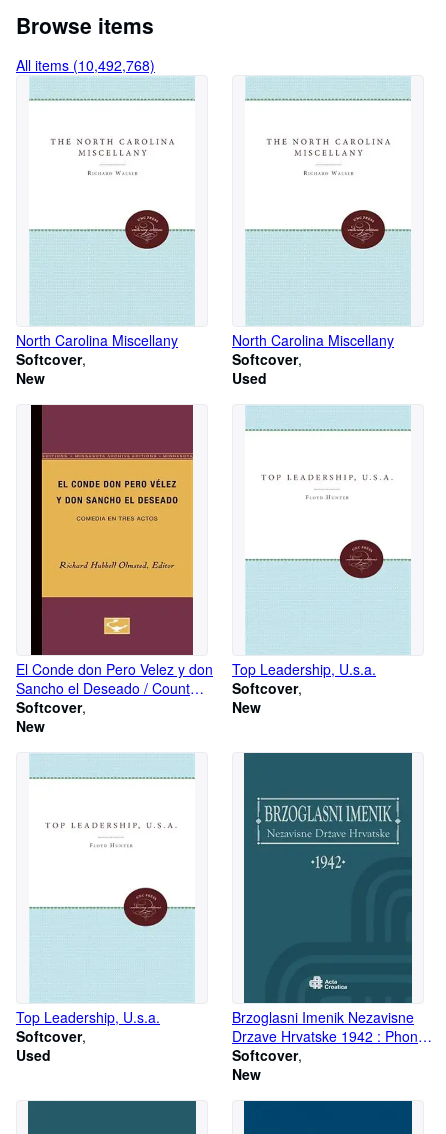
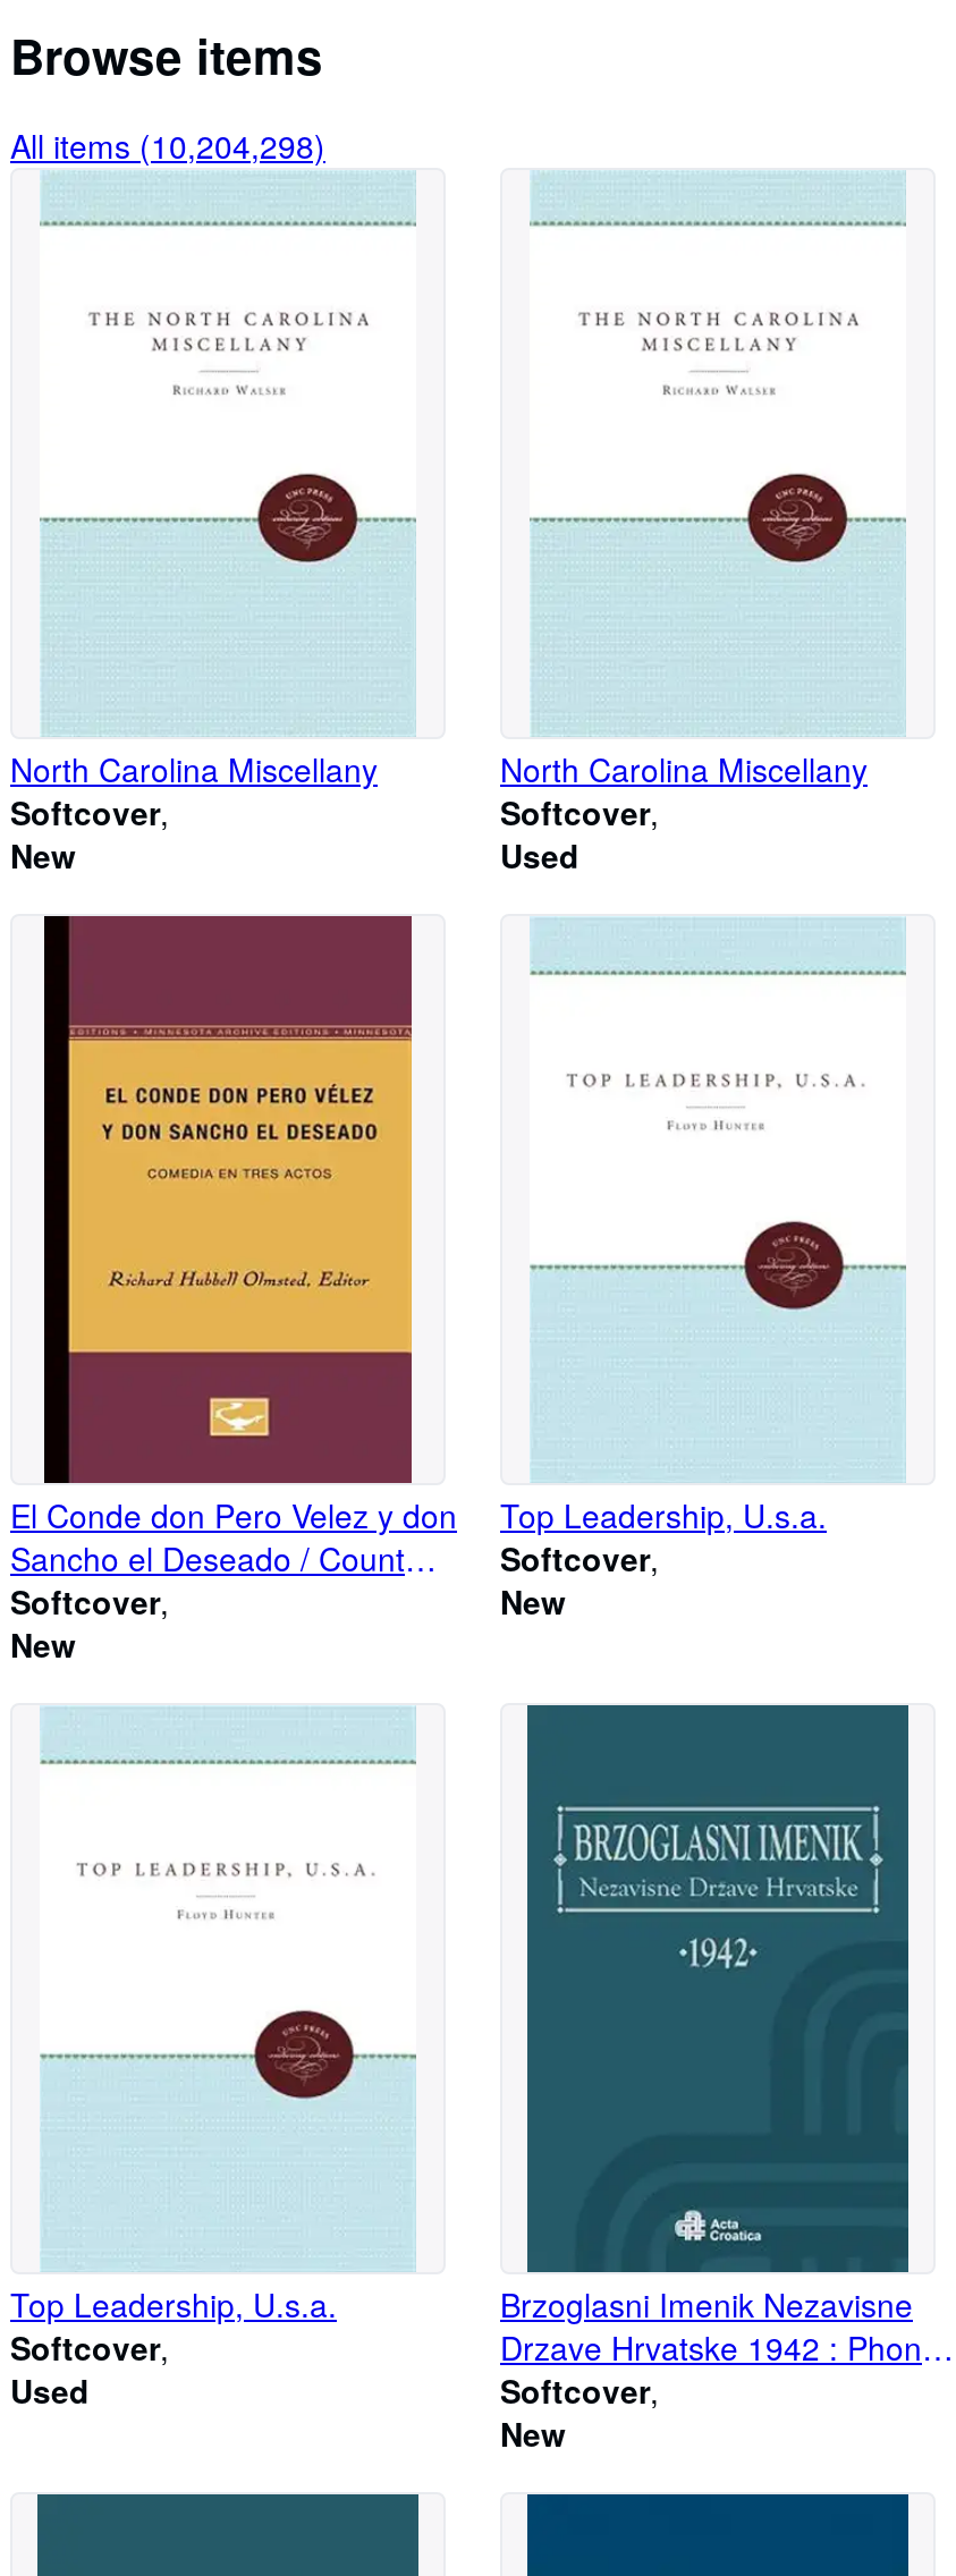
[16,55,155,75] All items (10,492,768) -> [10,122,325,168] All items (10,204,298)

